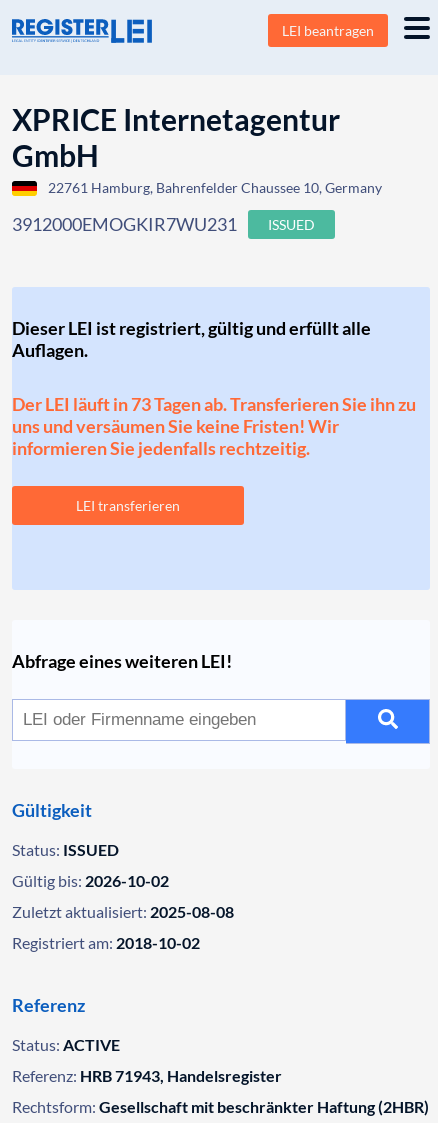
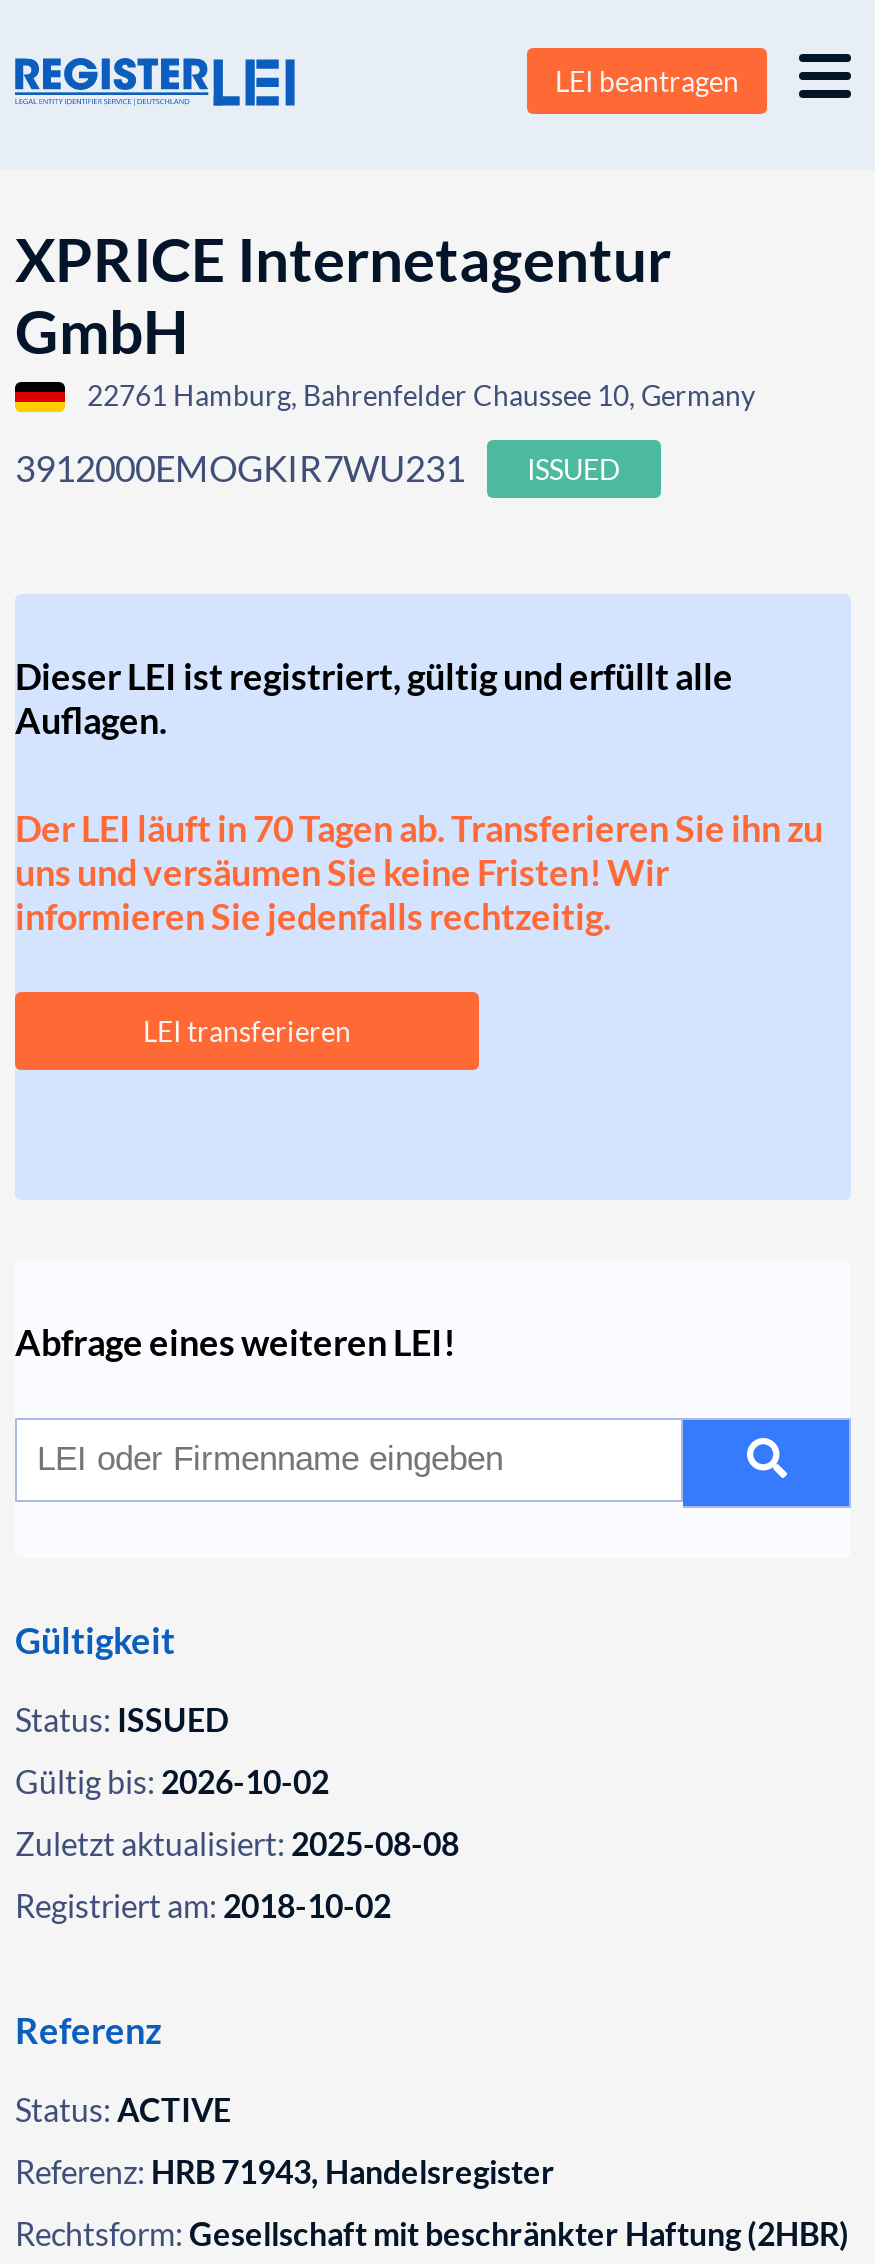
[12,393,416,415] Der LEI läuft in 73 Tagen ab. Transferieren Sie ihn zu -> [15,806,823,850] Der LEI läuft in 70 Tagen ab. Transferieren Sie ihn zu

